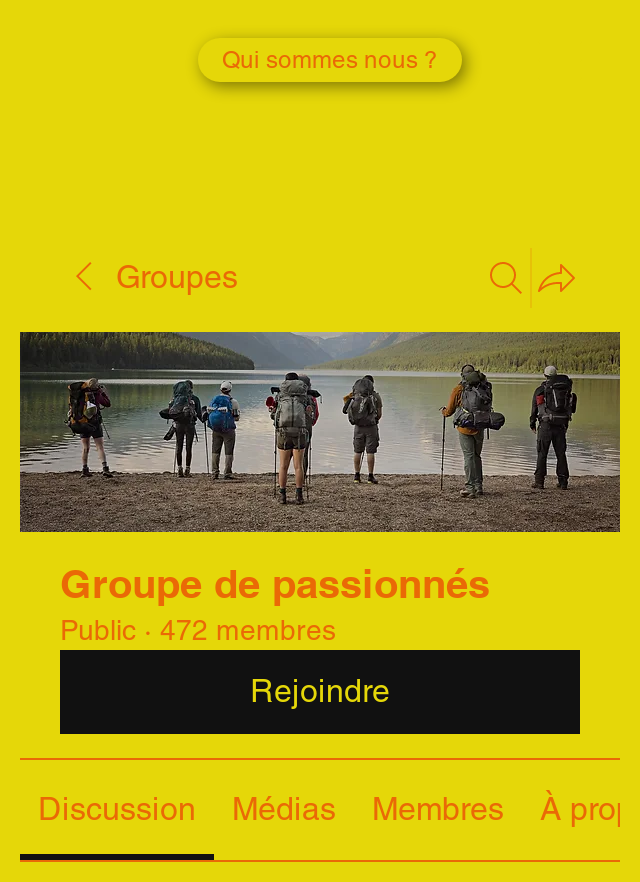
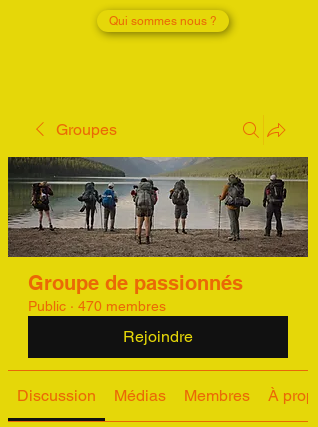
[60,614,336,646] Public · 472 membres -> [28,298,166,314] Public · 470 membres

